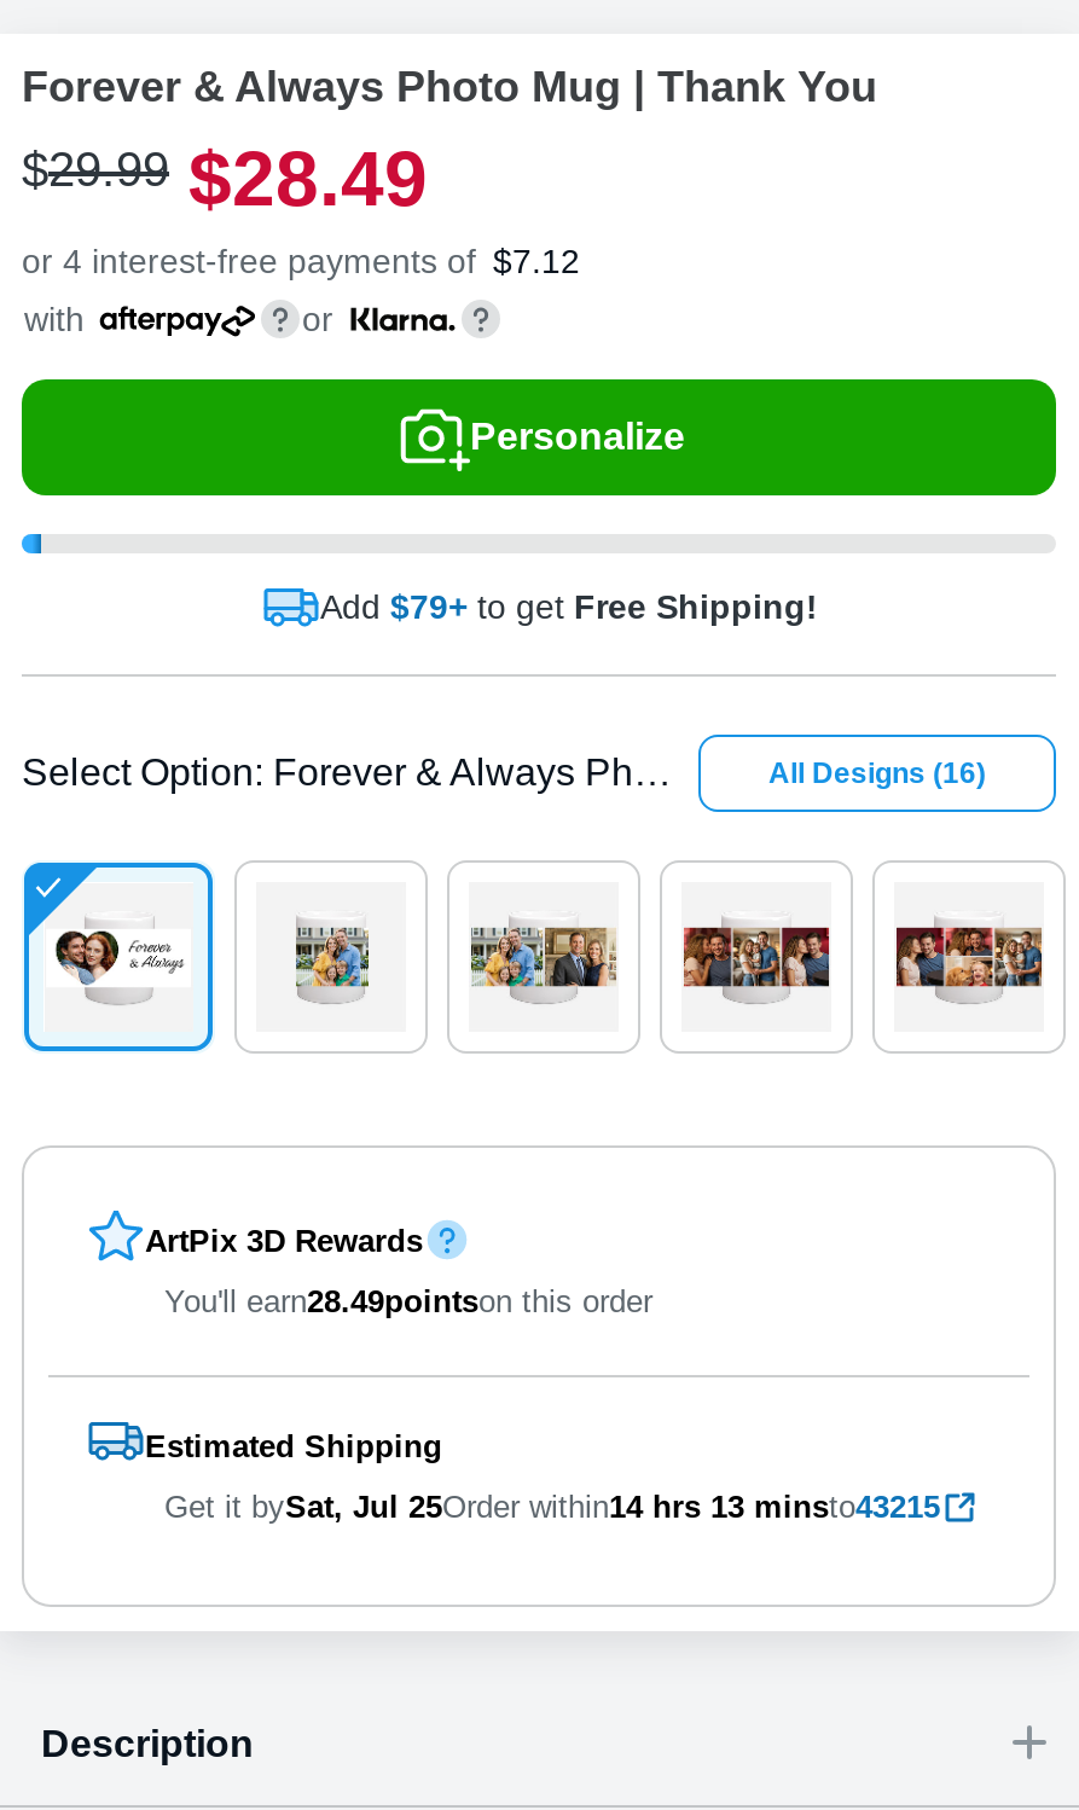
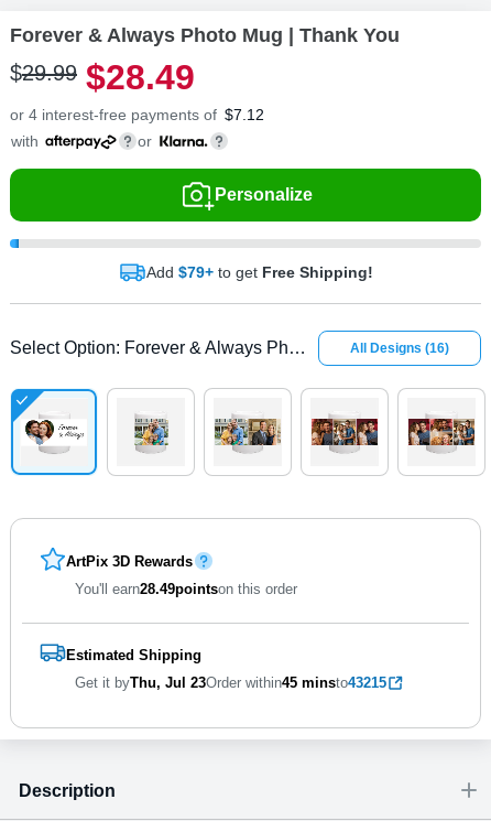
[164,1489,940,1525] Get it bySat, Jul 25Order within14 hrs 13 minsto43215 -> [75,674,386,691] Get it byThu, Jul 23Order within45 minsto43215

